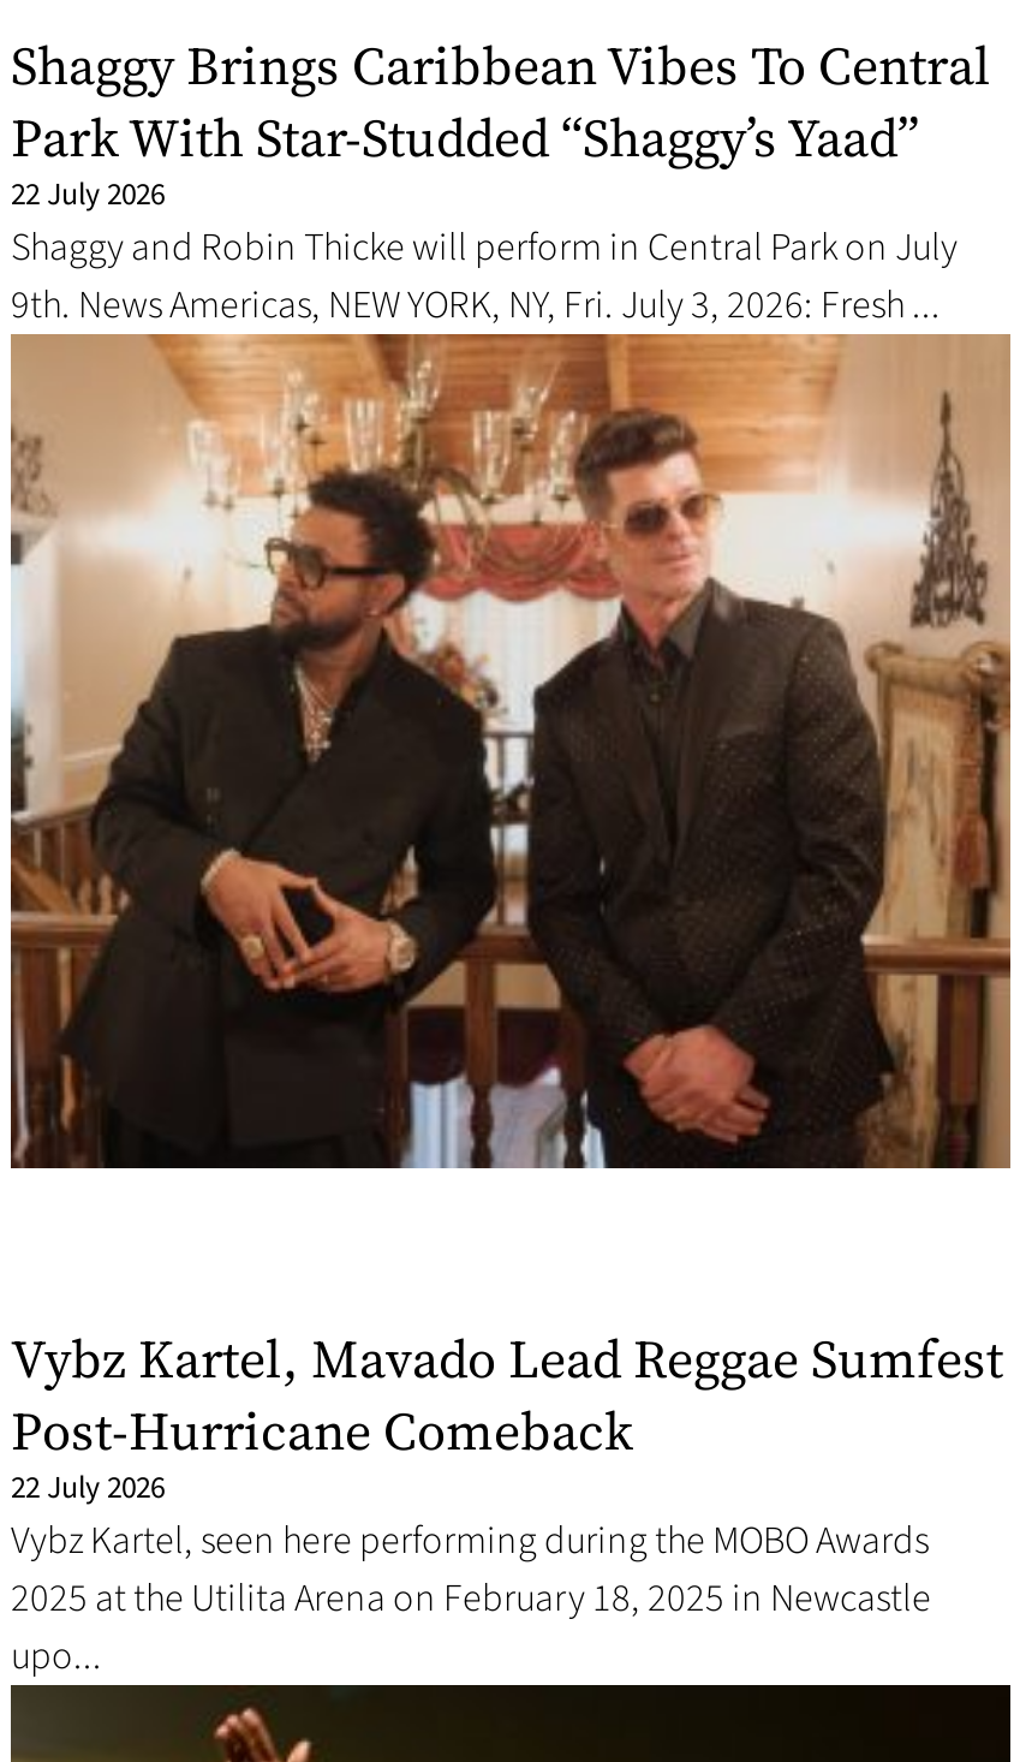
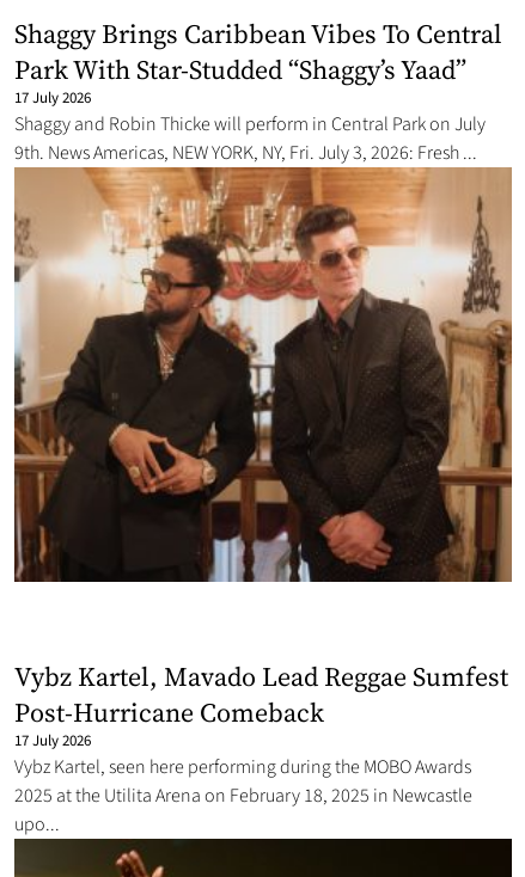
[11,174,165,217] 22 July 2026 -> [14,87,91,109] 17 July 2026
[11,1466,165,1509] 22 July 2026 -> [14,730,91,751] 17 July 2026

